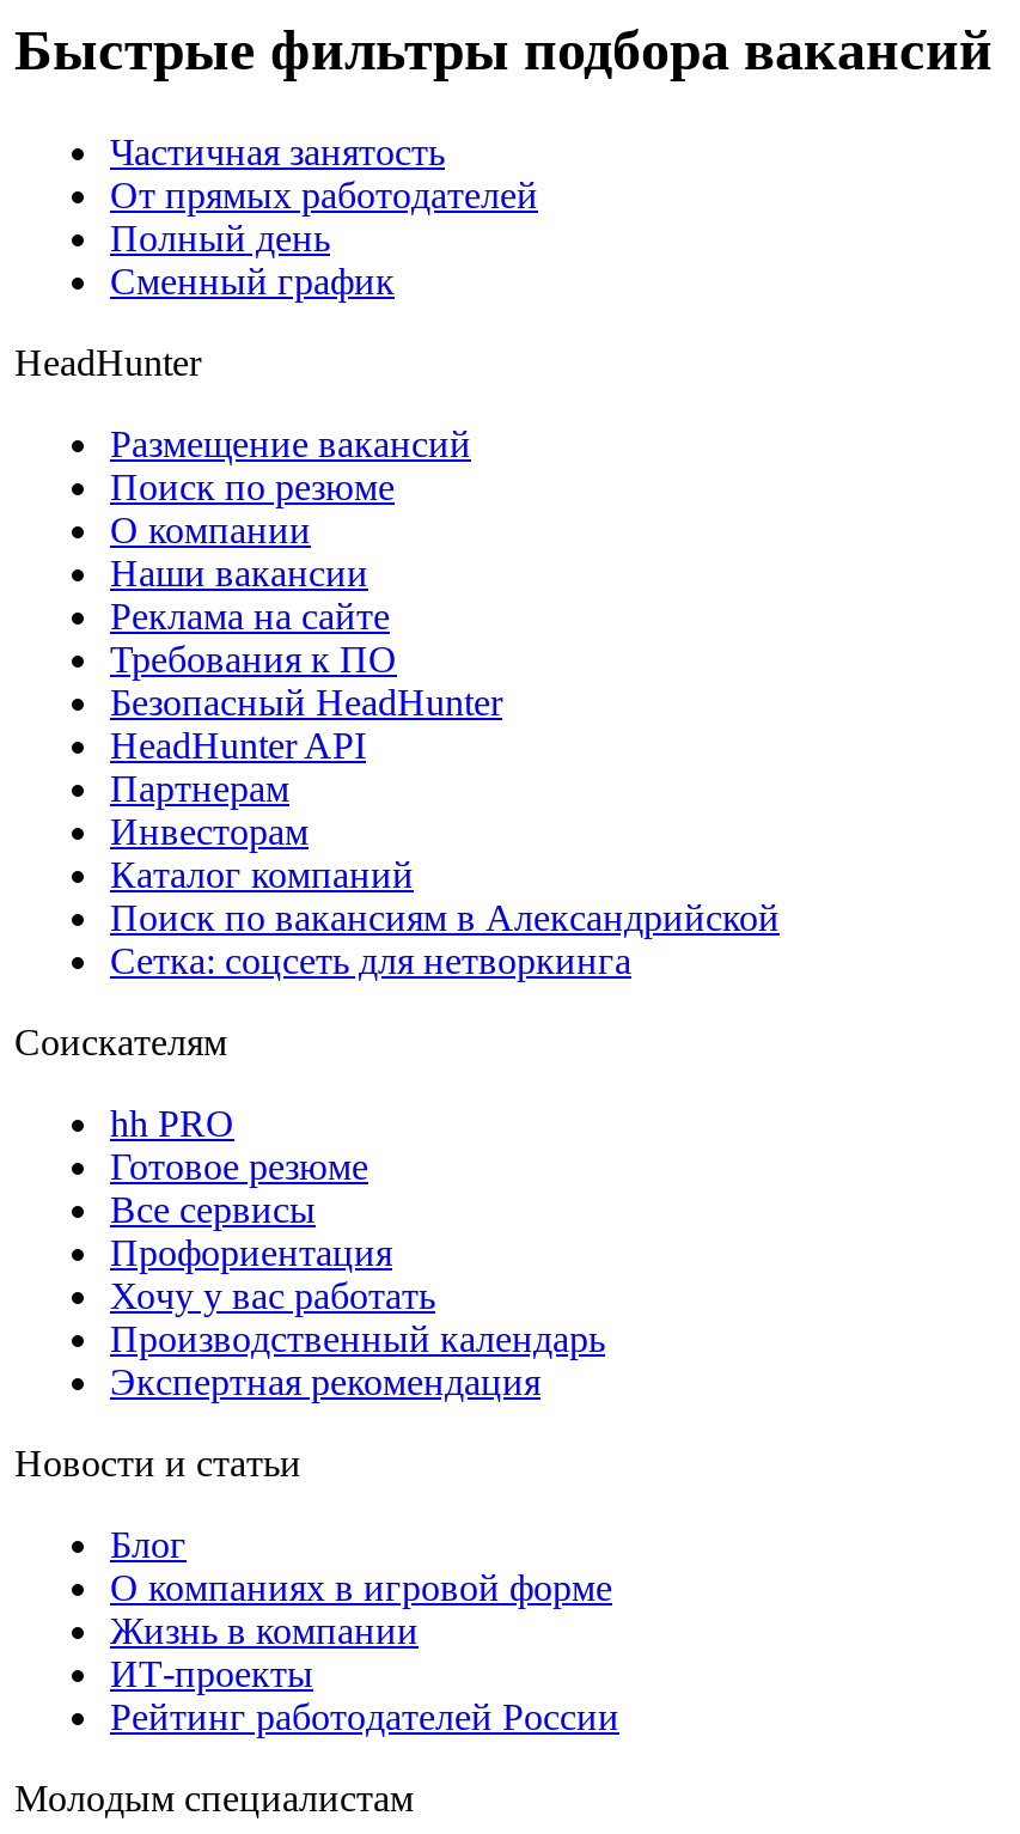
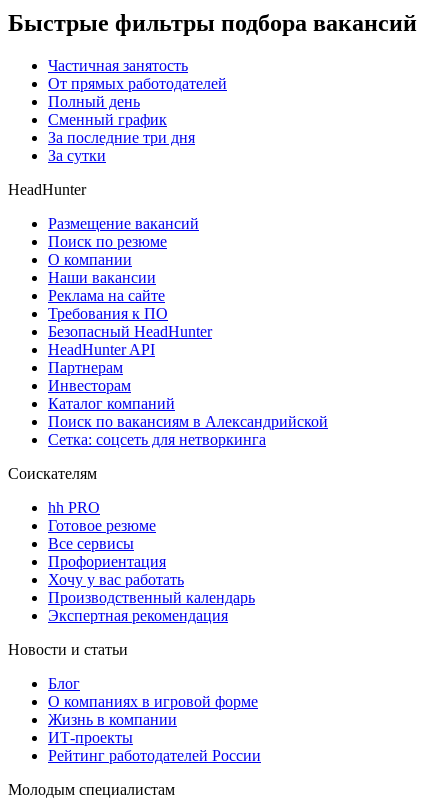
none -> [48,129,195,164] За последние три дня | За сутки

